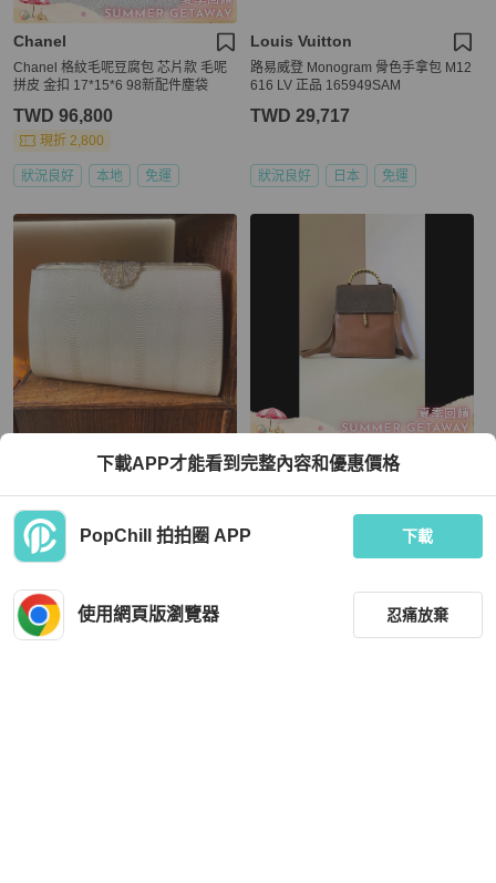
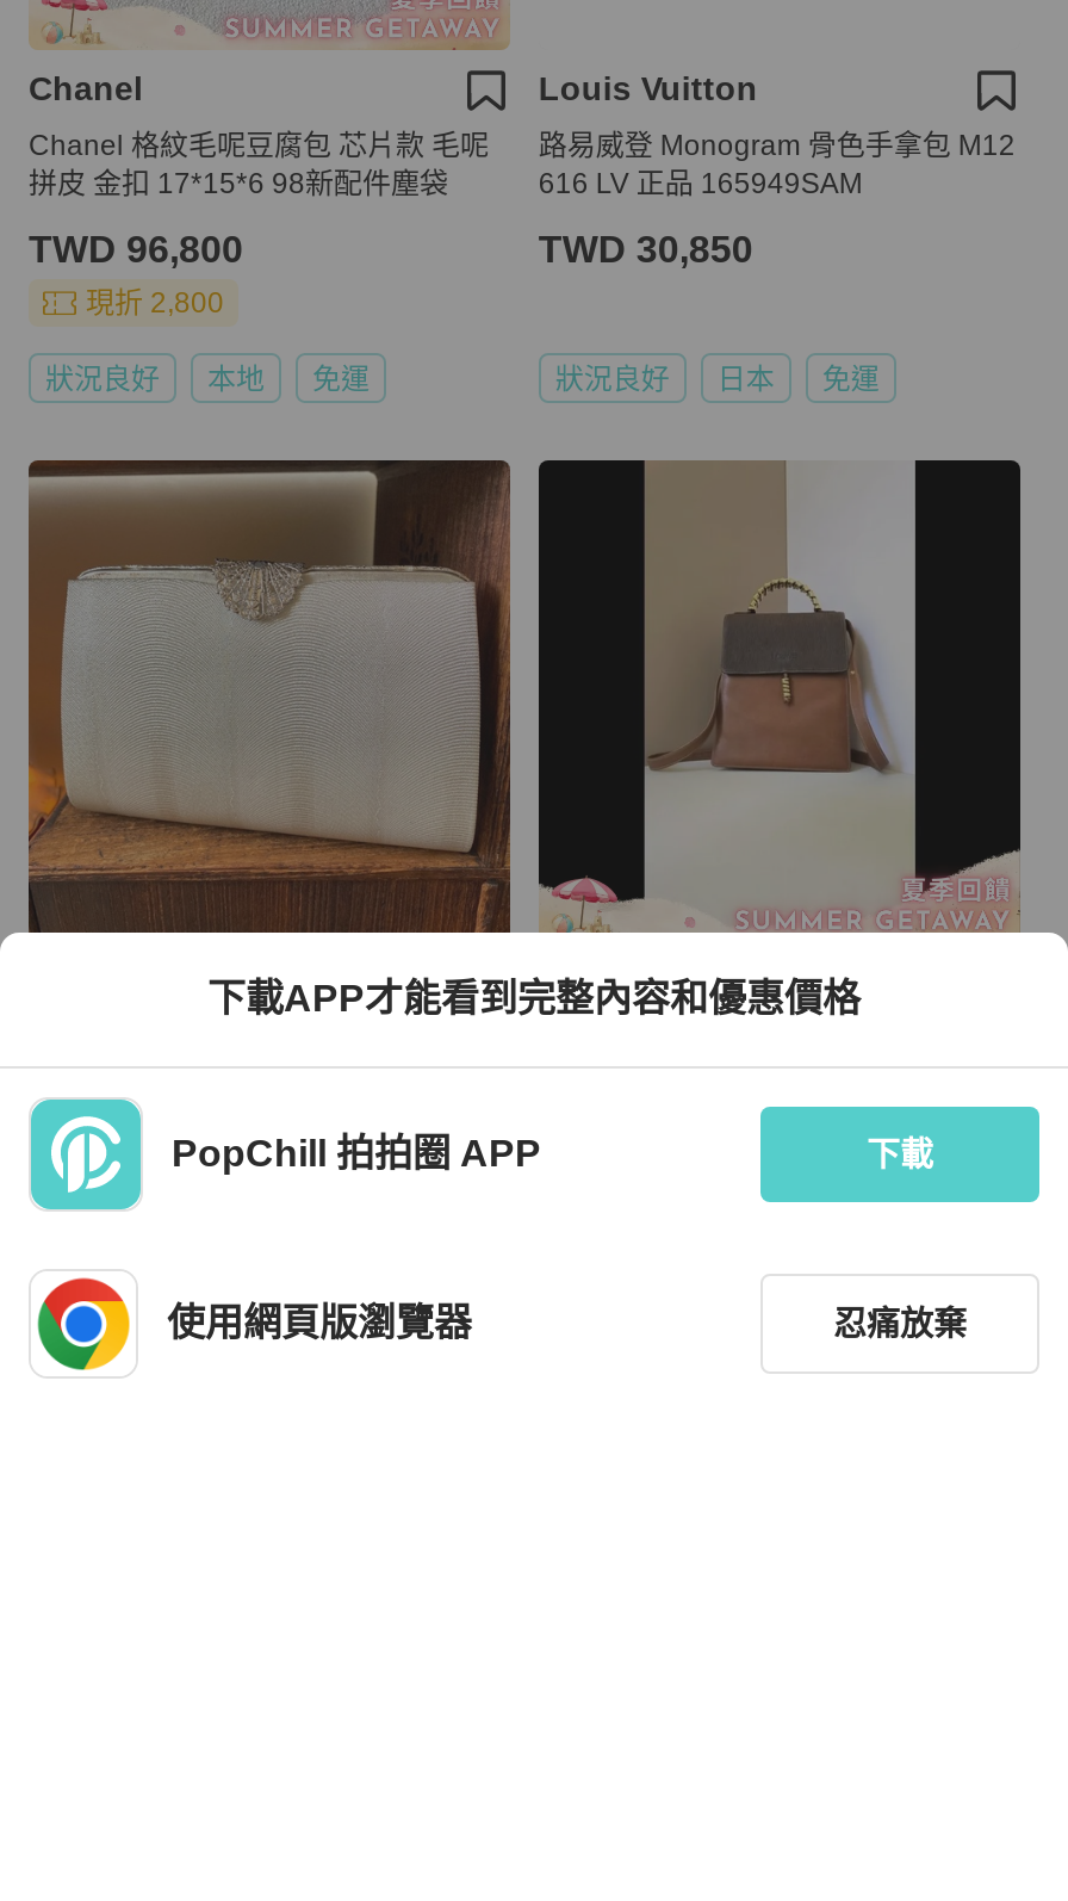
[250,106,350,125] TWD 29,717 -> [539,228,753,269] TWD 30,850

